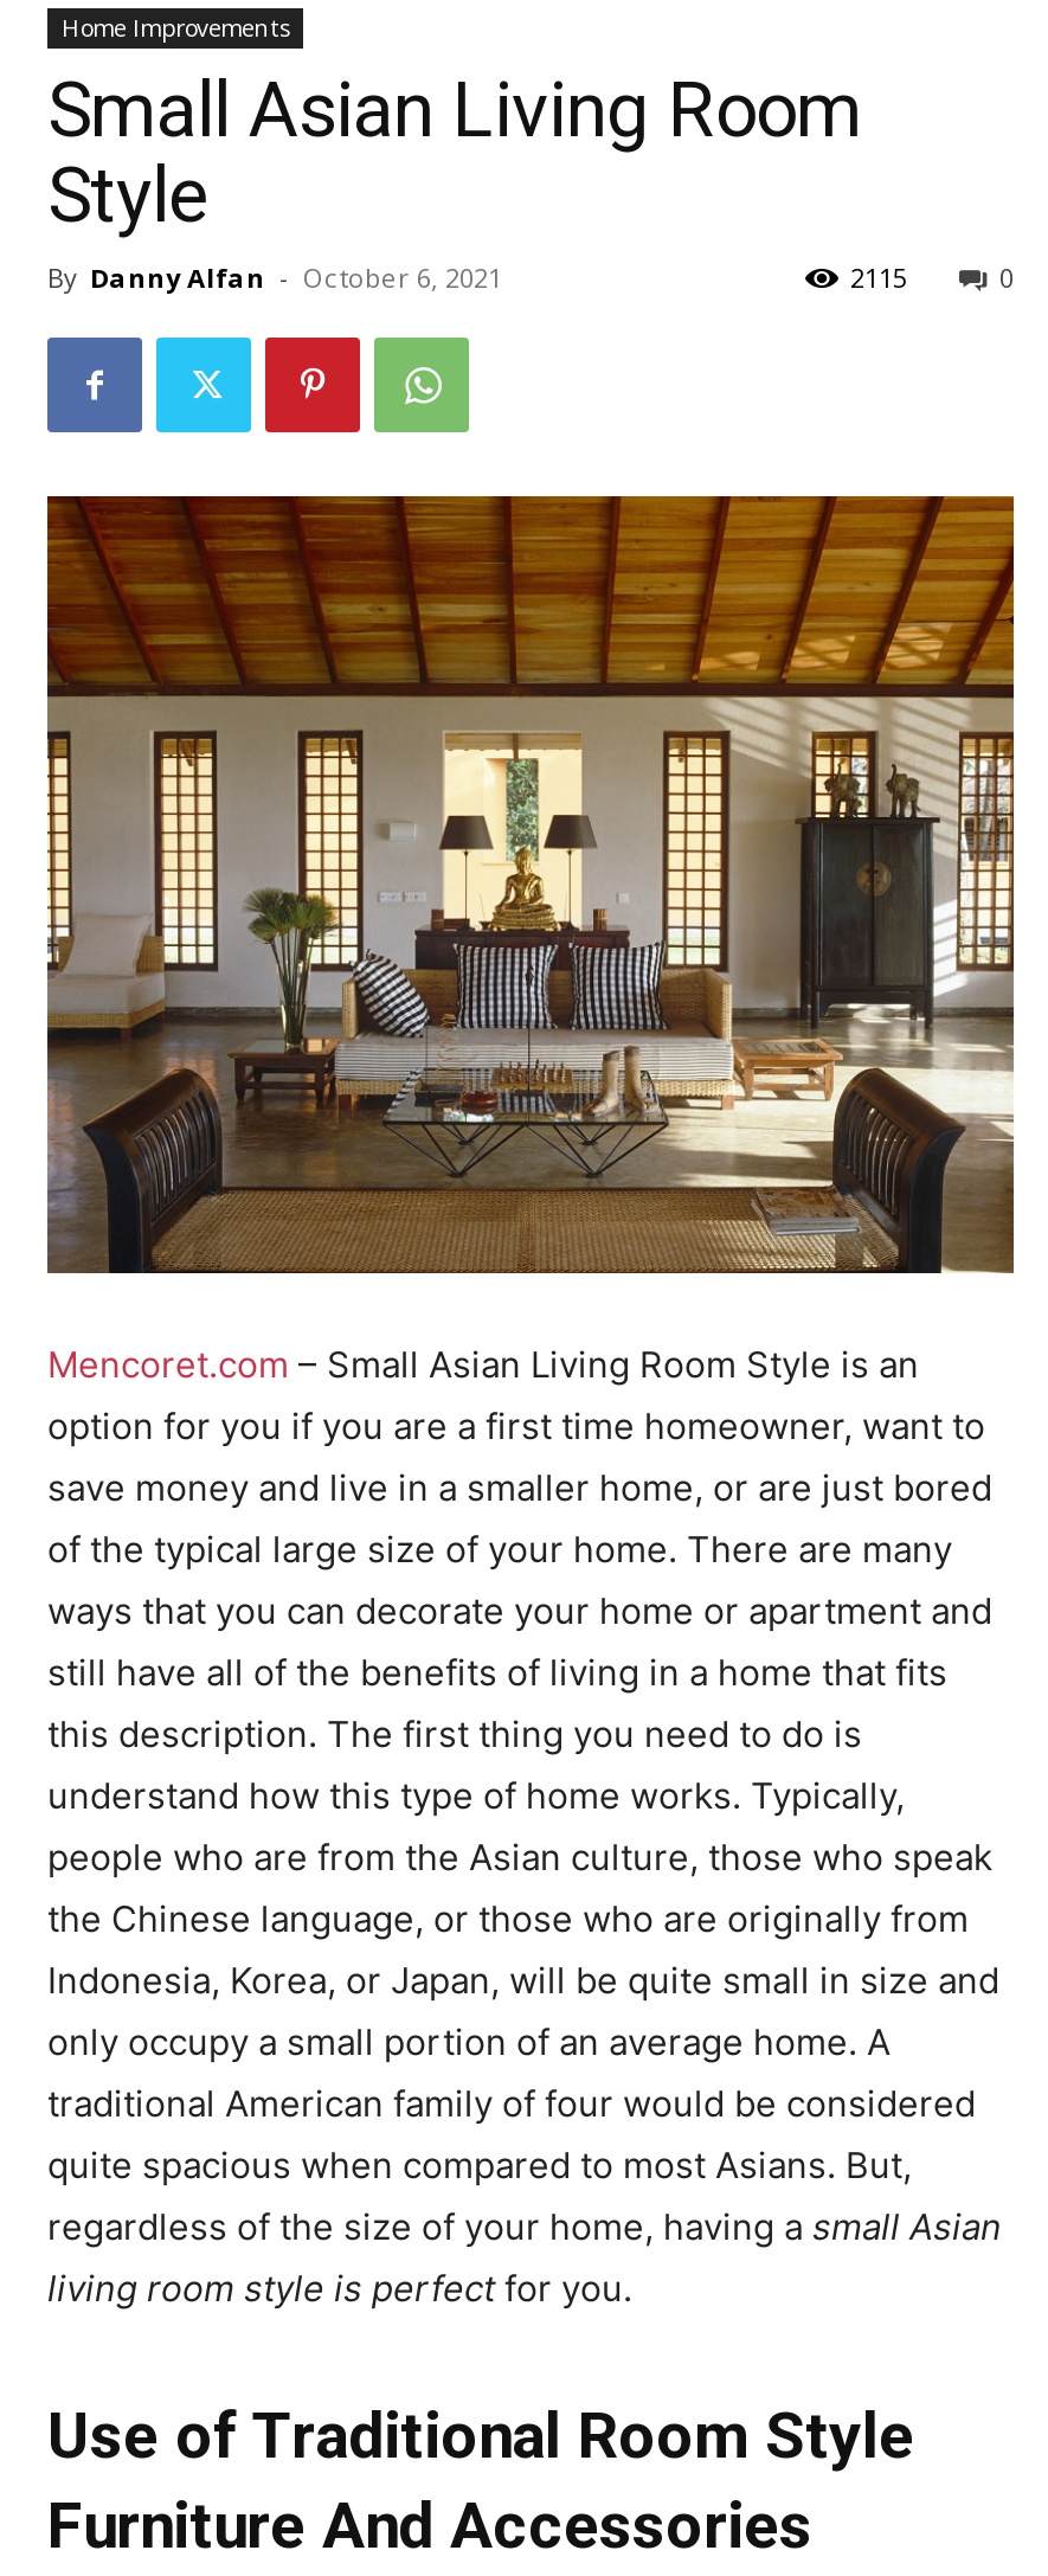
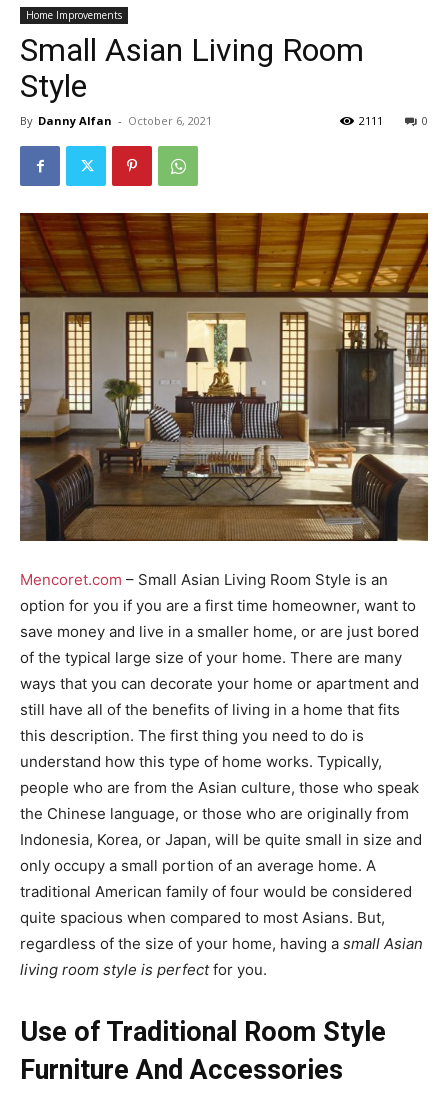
[850,259,907,295] 2115 -> [359,113,383,128] 2111

